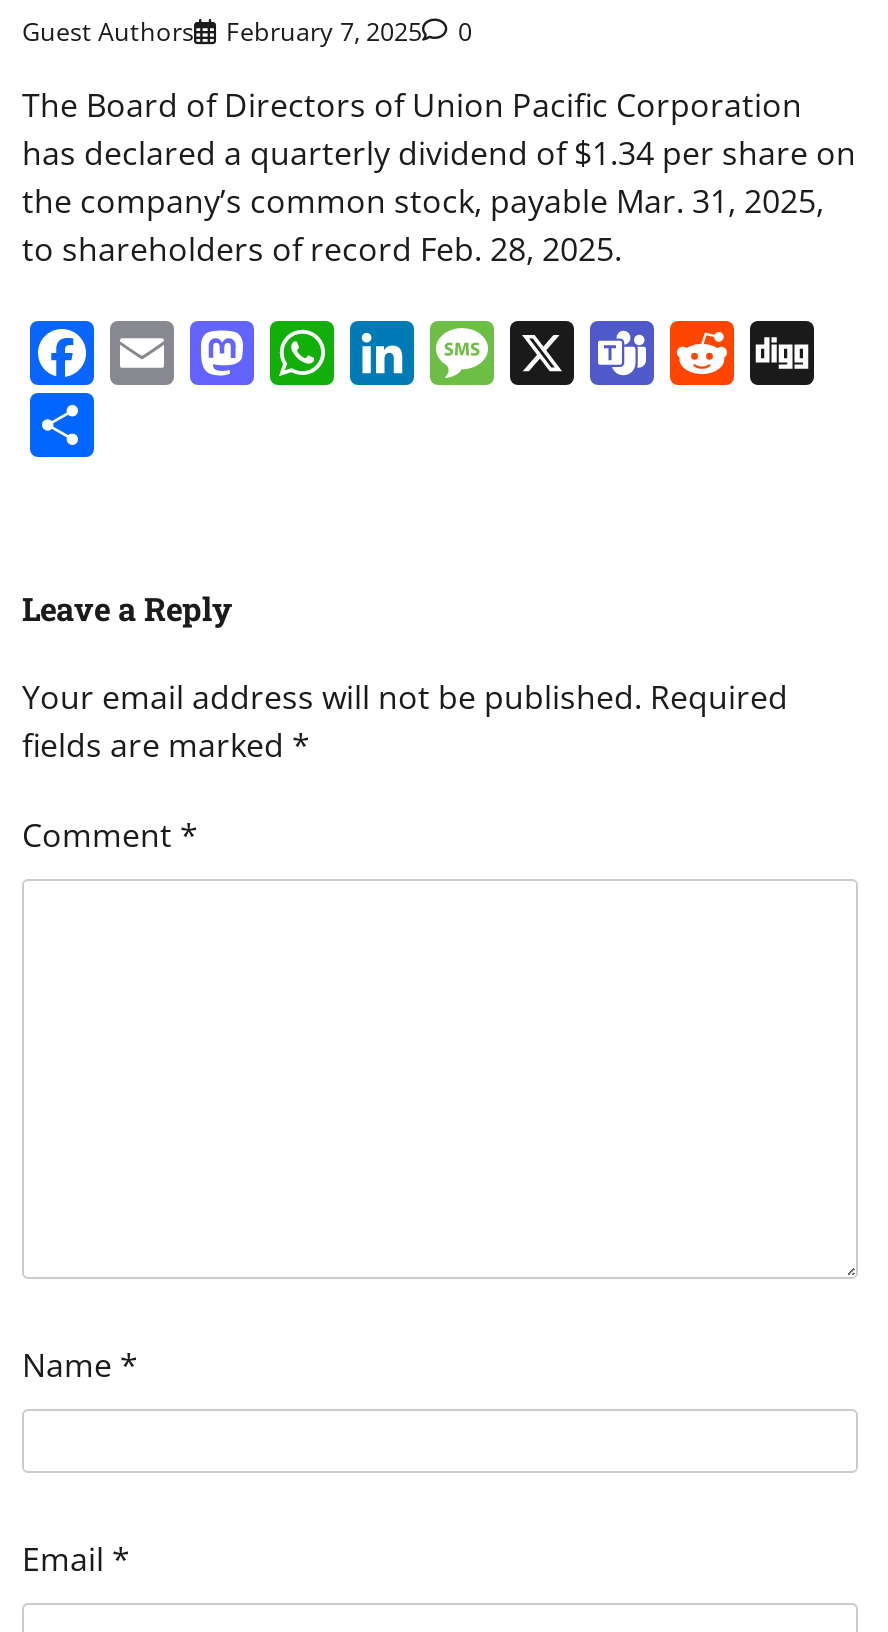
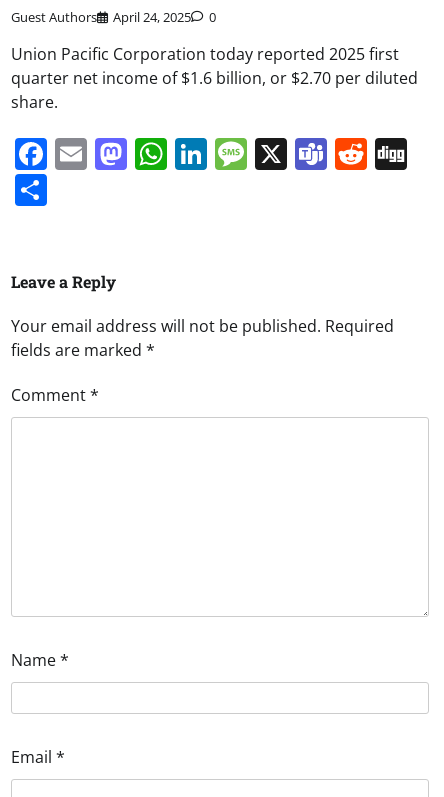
[22,13,472,49] Guest Authors February 7, 2025 0 -> [11,8,216,26] Guest Authors April 24, 2025 0
[22,83,856,271] The Board of Directors of Union Pacific Corporation | has declared a quarterly dividend of $1.34 per share on | the company’s common stock, payable Mar. 31, 2025, | to shareholders of record Feb. 28, 2025. -> [11,43,418,113] Union Pacific Corporation today reported 2025 first | quarter net income of $1.6 billion, or $2.70 per diluted | share.

